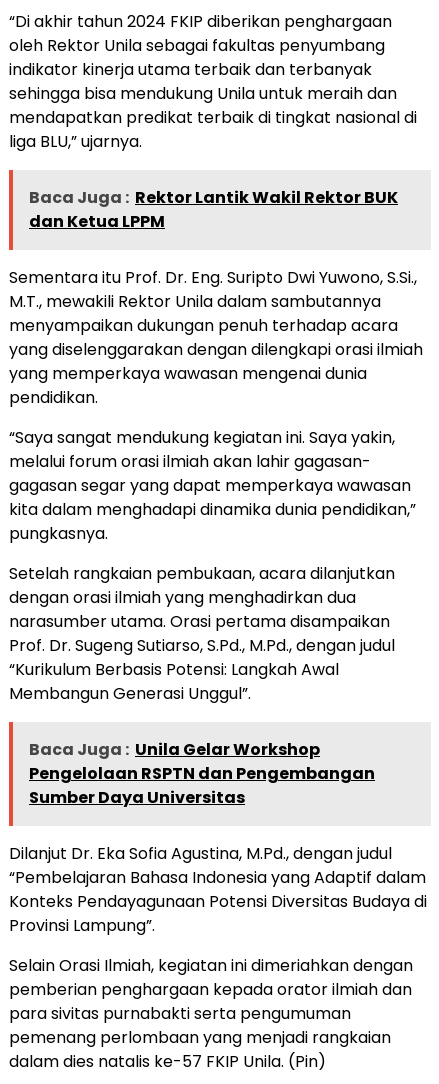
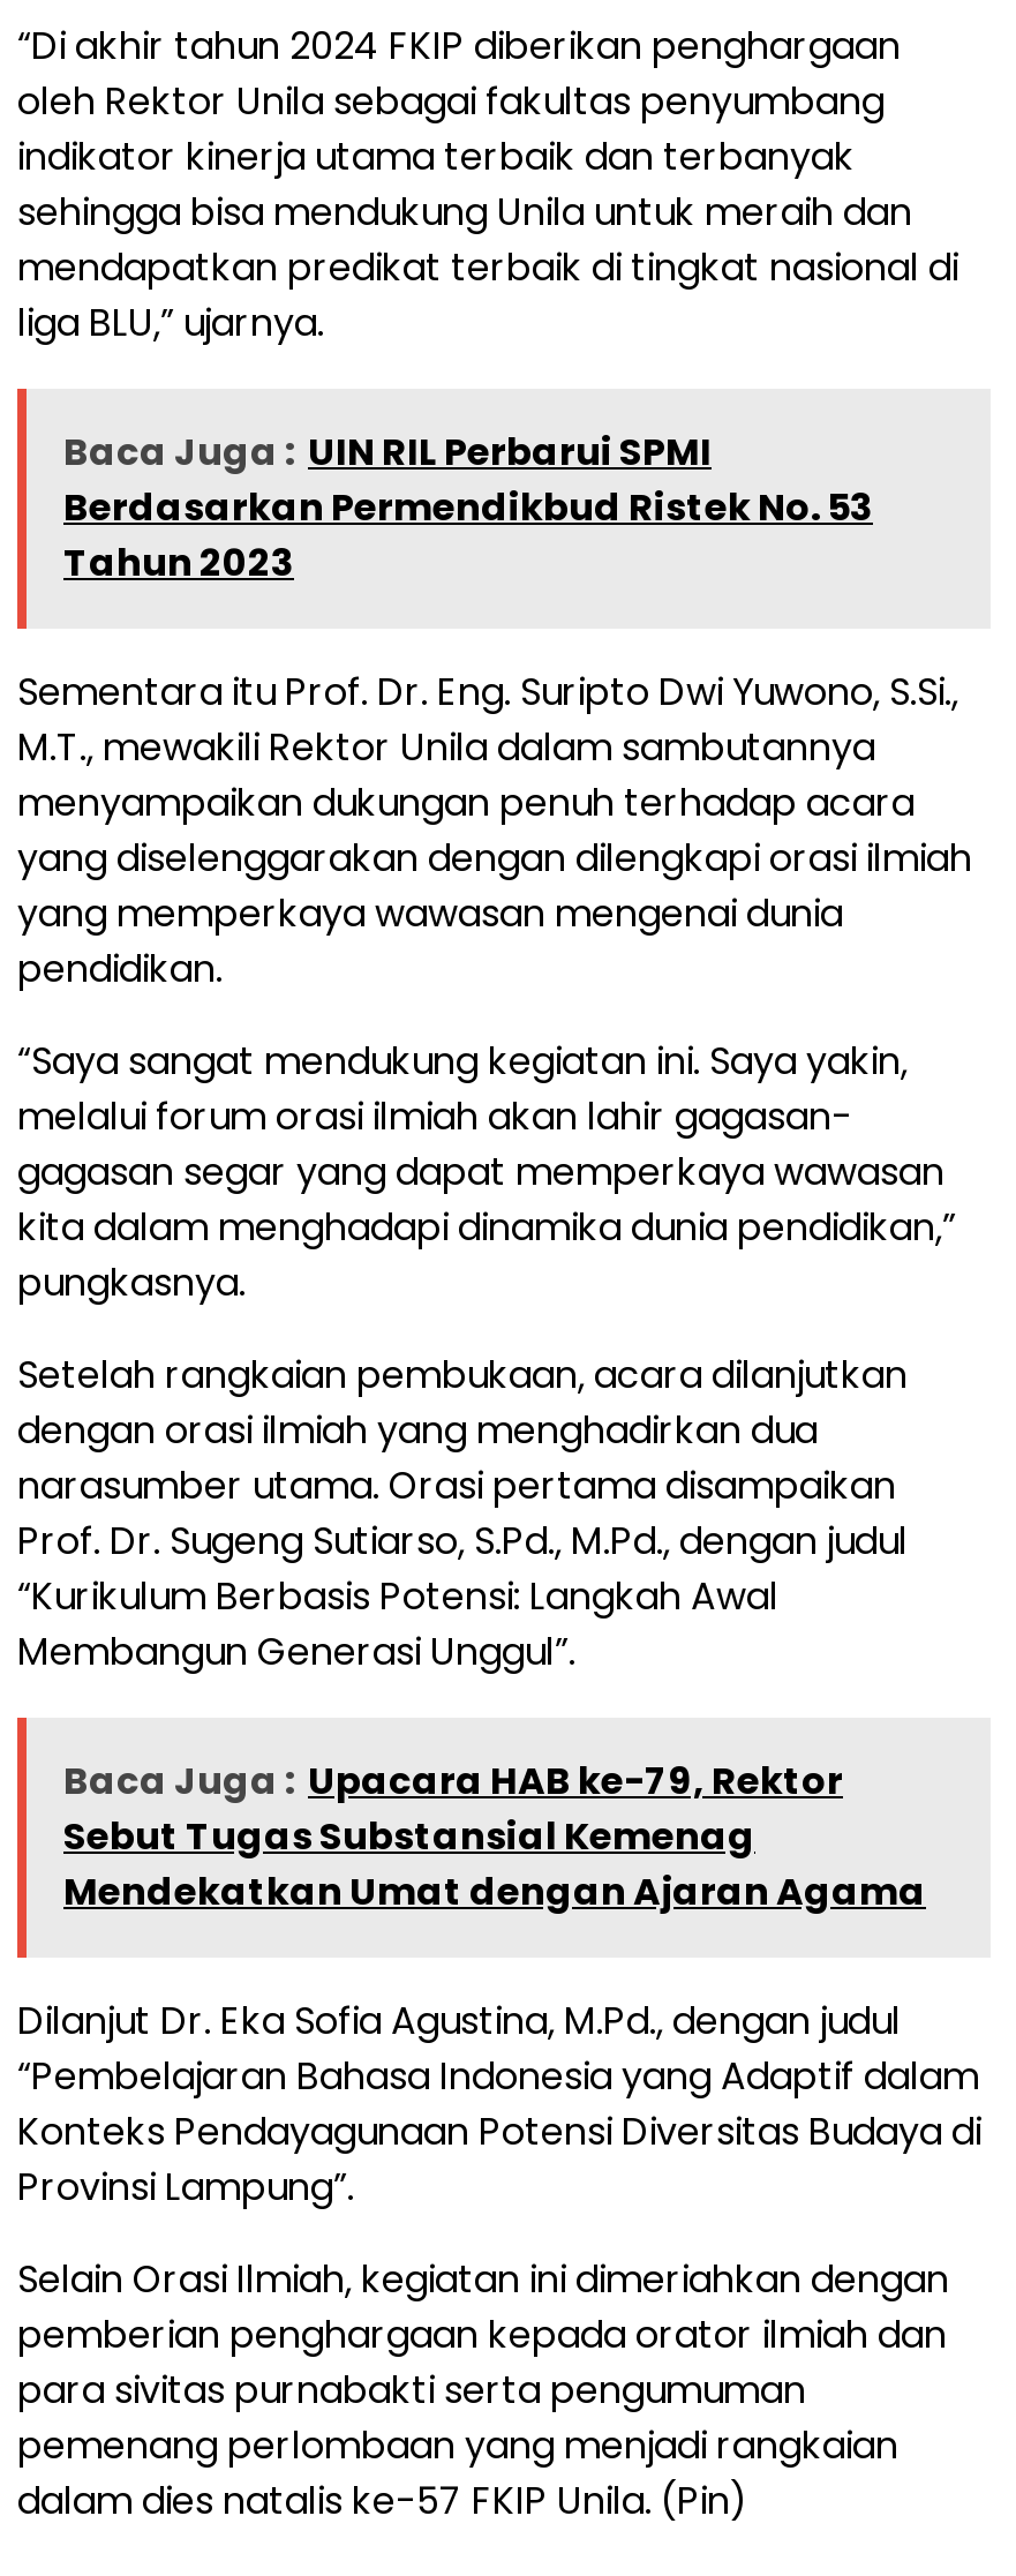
[29,186,398,233] Baca Juga : Rektor Lantik Wakil Rektor BUK | dan Ketua LPPM -> [63,426,873,590] Baca Juga : UIN RIL Perbarui SPMI | Berdasarkan Permendikbud Ristek No. 53 | Tahun 2023
[29,738,375,809] Baca Juga : Unila Gelar Workshop | Pengelolaan RSPTN dan Pengembangan | Sumber Daya Universitas -> [63,1755,926,1919] Baca Juga : Upacara HAB ke-79, Rektor | Sebut Tugas Substansial Kemenag | Mendekatkan Umat dengan Ajaran Agama

